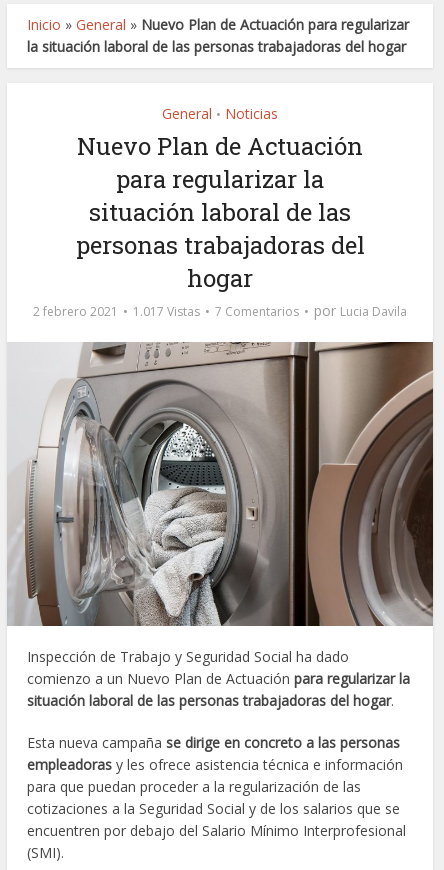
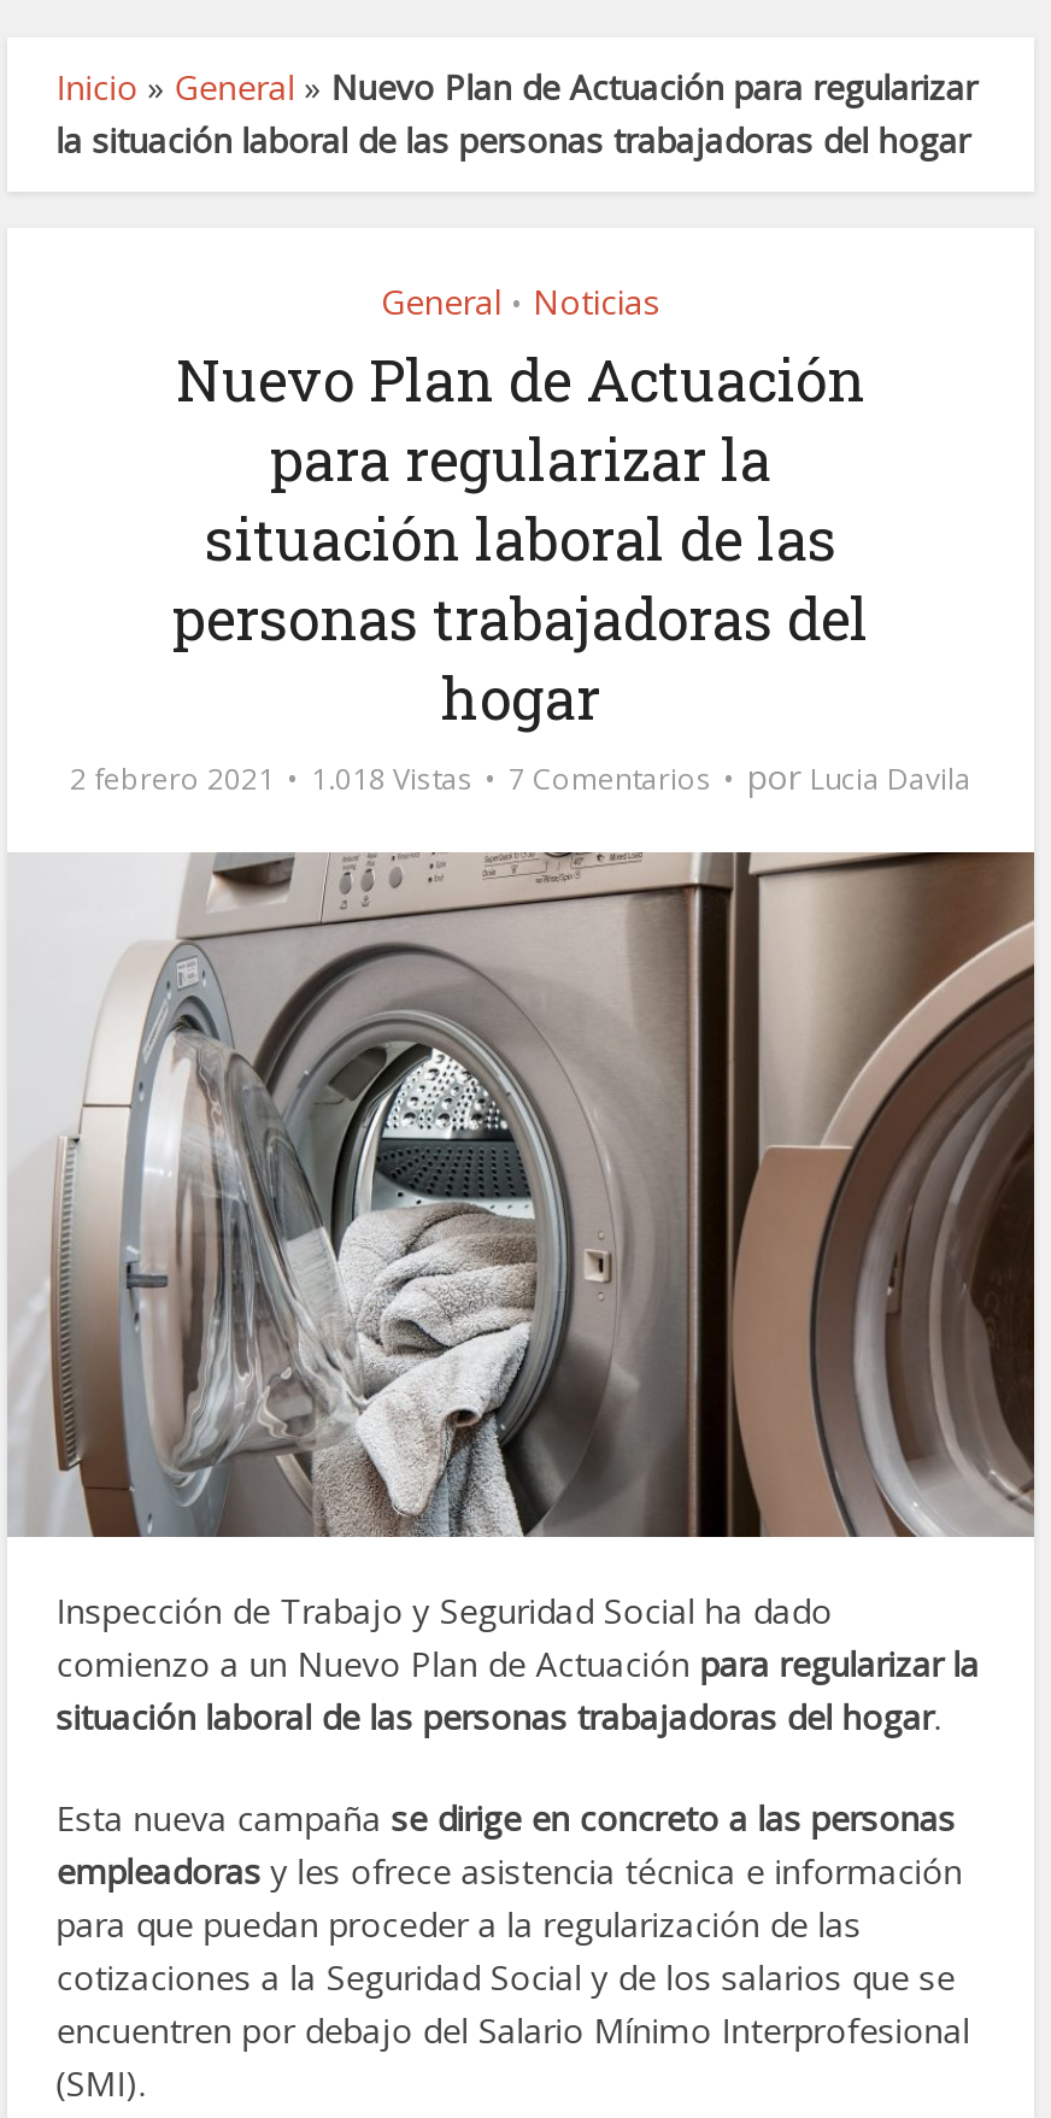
[33,301,407,320] 2 febrero 2021 1.017 Vistas 7 Comentarios por Lucia Davila -> [70,753,971,799] 2 febrero 2021 1.018 Vistas 7 Comentarios por Lucia Davila

